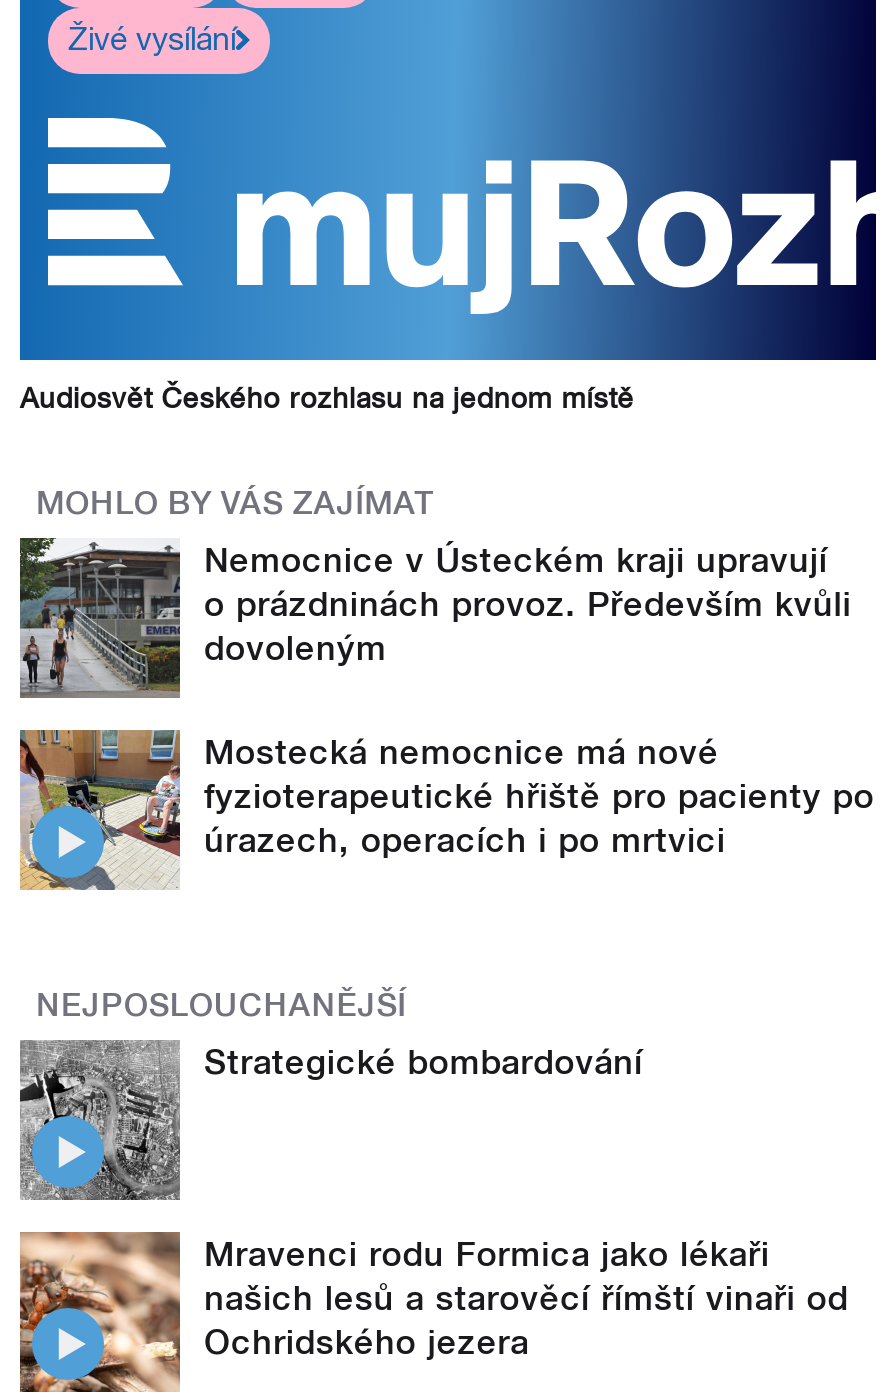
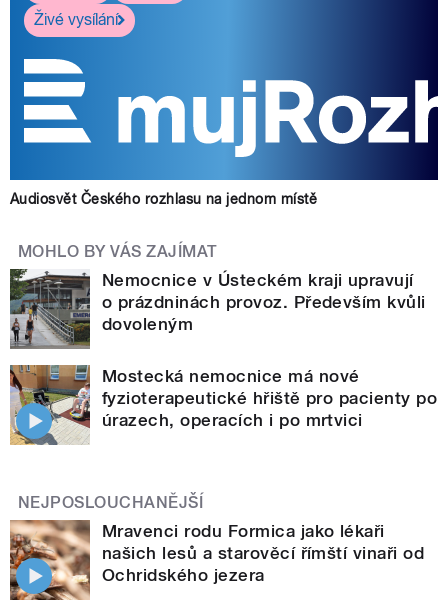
[18,1040,643,1202] [image] | Strategické bombardování -> none

